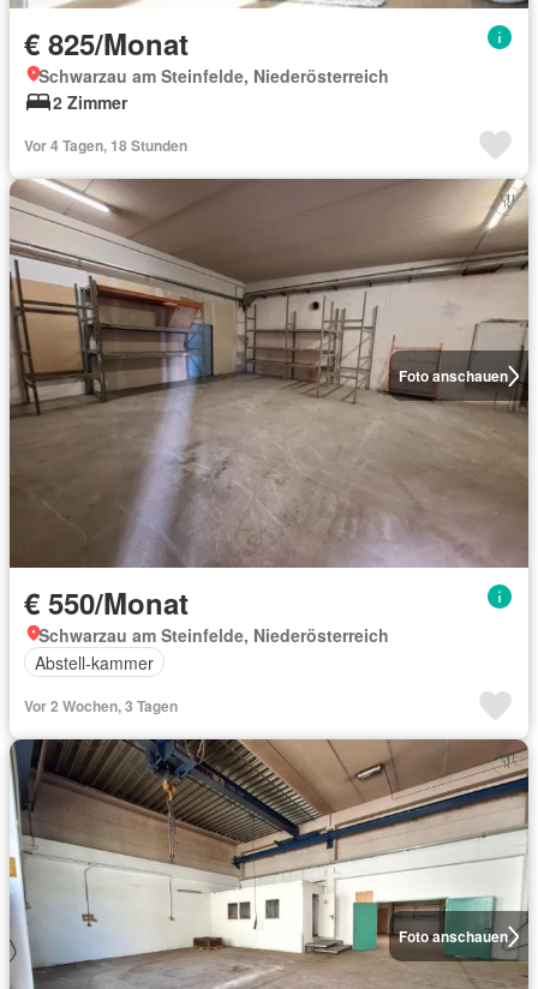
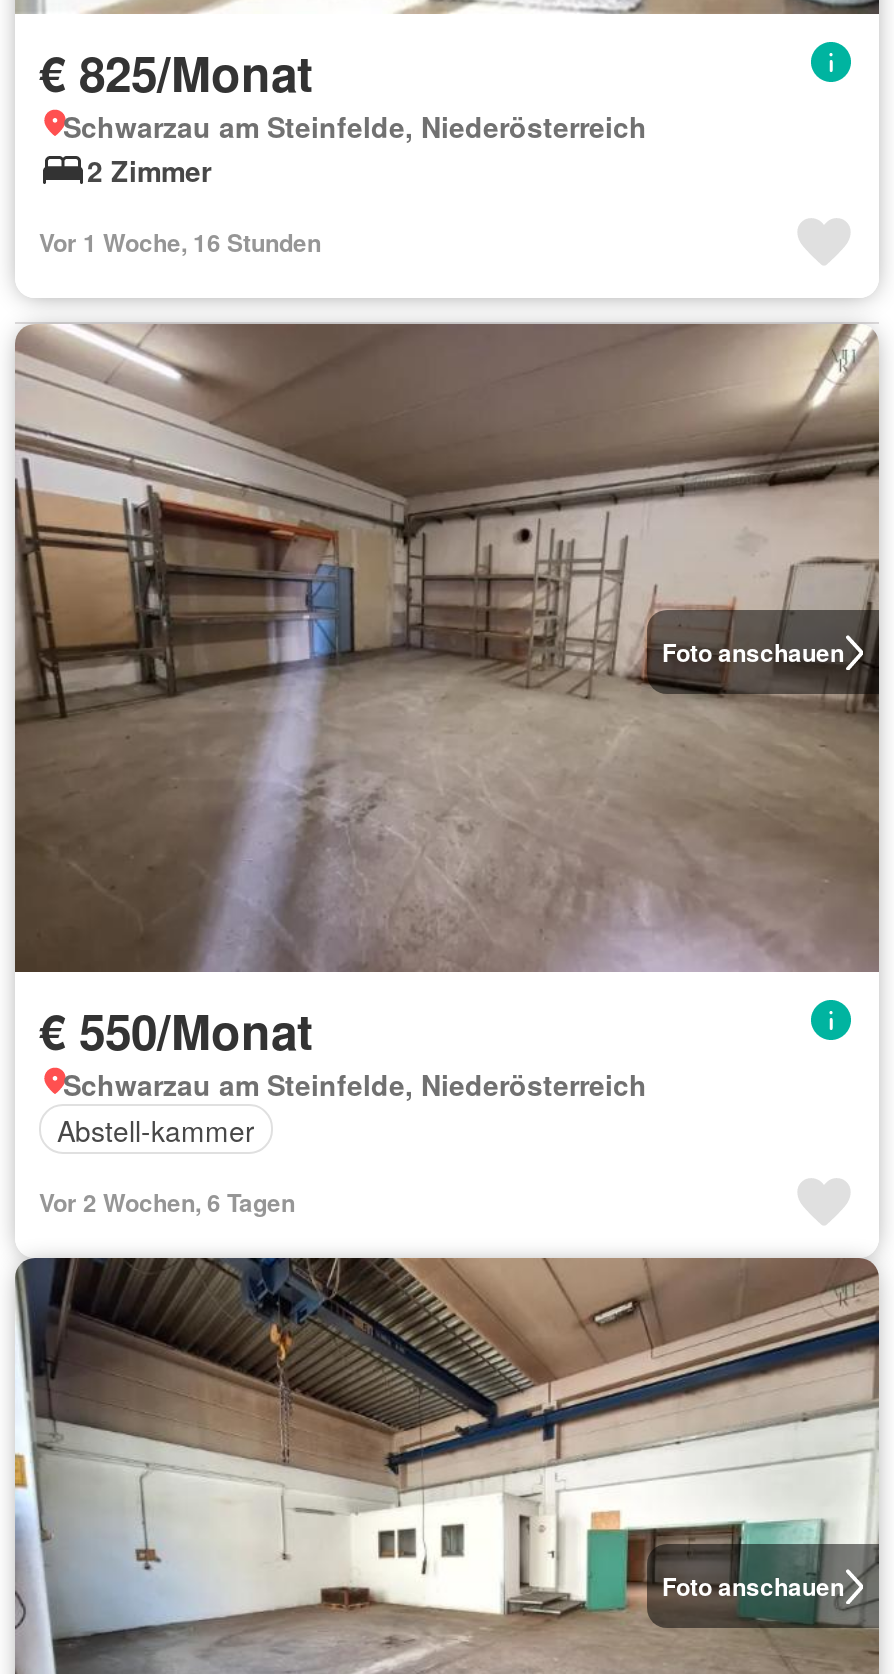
[24,134,187,156] Vor 4 Tagen, 18 Stunden -> [39,224,321,260] Vor 1 Woche, 16 Stunden
[24,695,178,717] Vor 2 Wochen, 3 Tagen -> [39,1184,295,1220] Vor 2 Wochen, 6 Tagen

